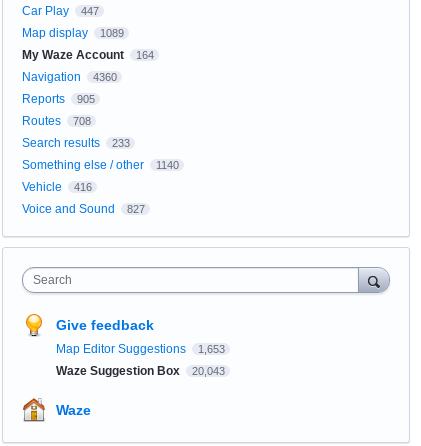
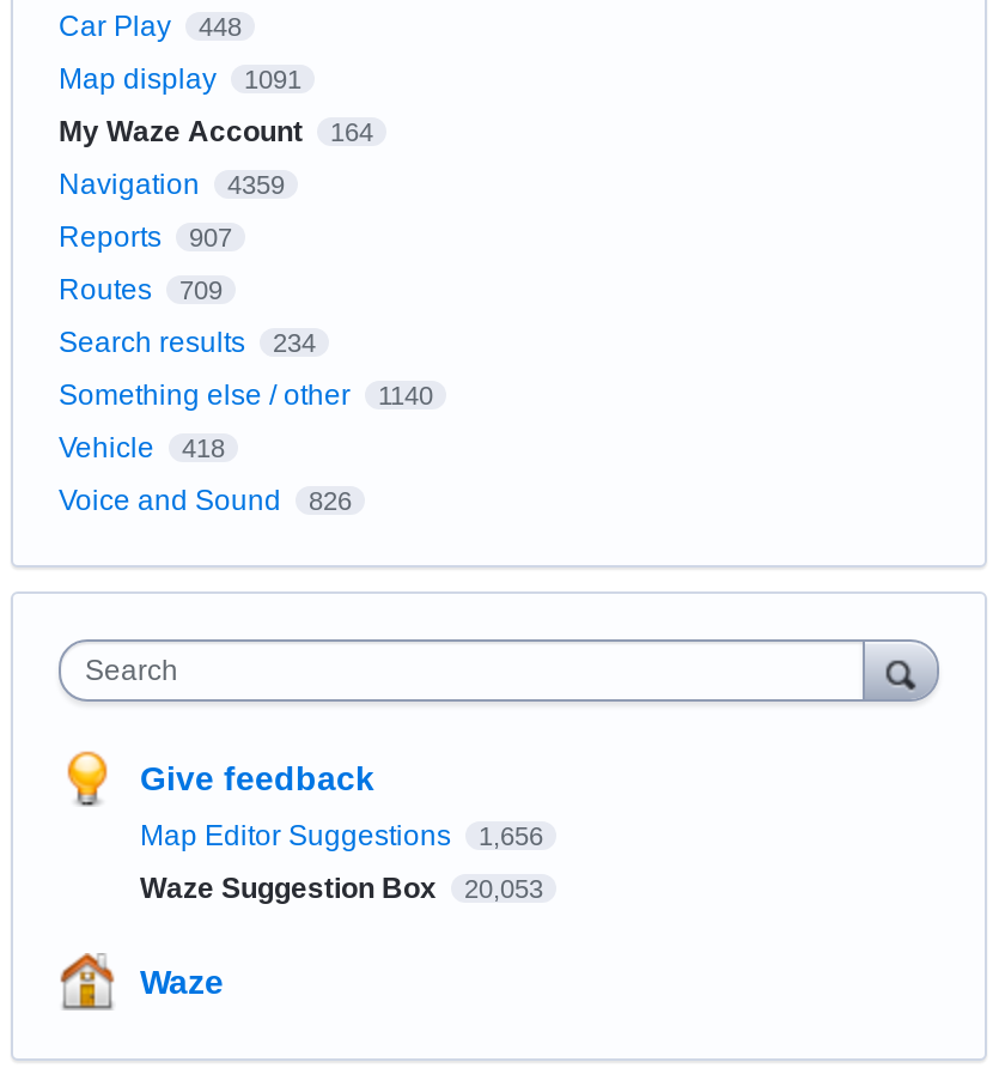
[22,4,98,18] Car Play 447 -> [59,9,242,43] Car Play 448
[22,26,123,40] Map display 1089 -> [59,62,301,95] Map display 1091
[22,70,116,84] Navigation 4360 -> [59,167,285,201] Navigation 4359
[22,92,94,106] Reports 905 -> [59,220,232,253] Reports 907
[22,114,90,128] Routes 708 -> [59,273,223,306] Routes 709
[22,136,129,150] Search results 233 -> [59,325,316,359] Search results 234
[22,180,91,194] Vehicle 416 -> [59,431,225,464] Vehicle 418
[22,202,144,216] Voice and Sound 827 -> [59,483,352,517] Voice and Sound 826
[56,342,224,356] Map Editor Suggestions 1,653 -> [140,818,543,852] Map Editor Suggestions 1,656
[56,364,224,378] Waze Suggestion Box 20,043 -> [140,871,543,905] Waze Suggestion Box 20,053

